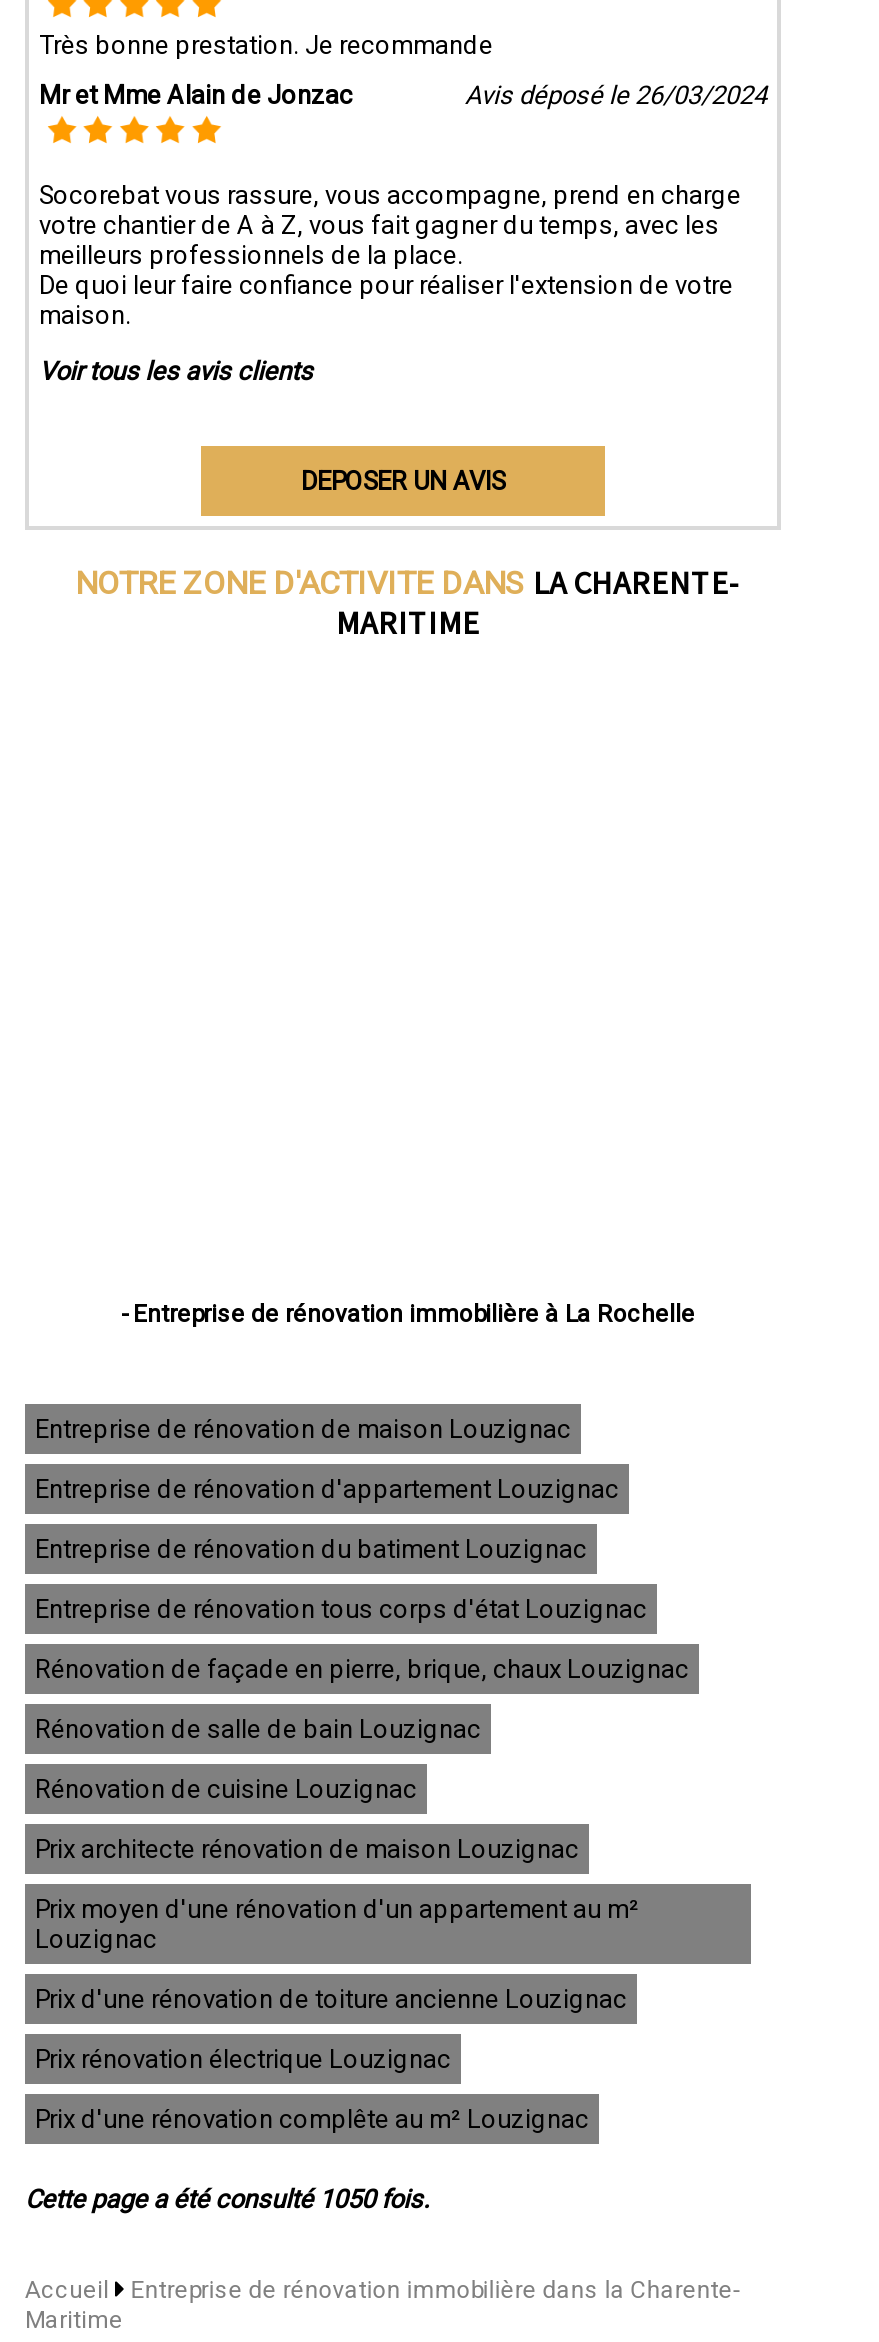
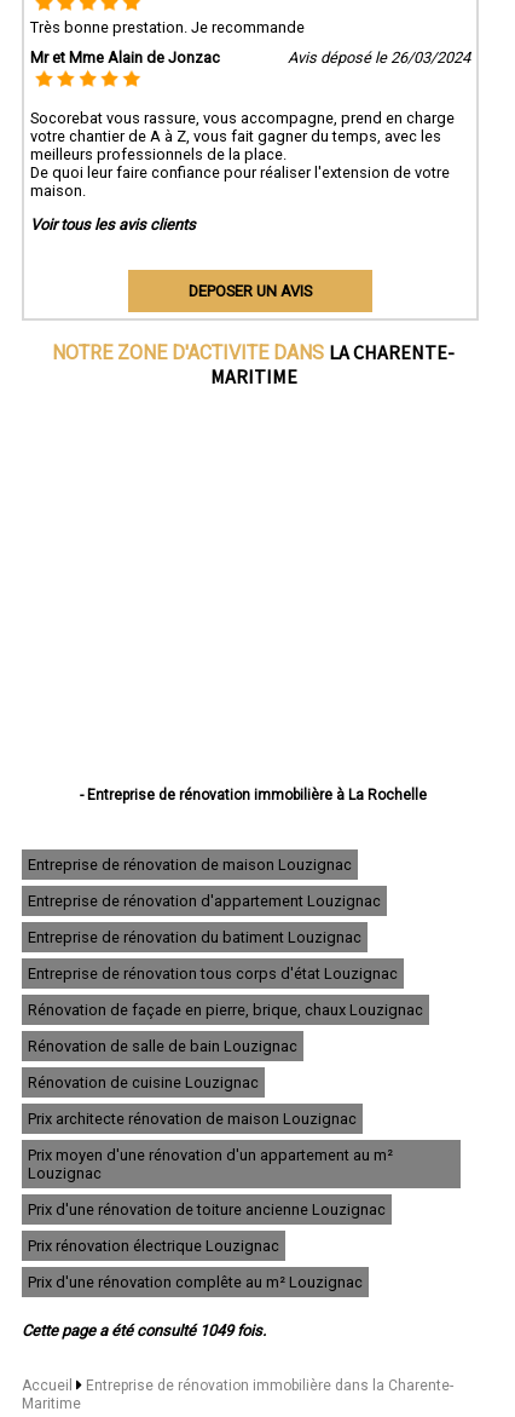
[25,2184,429,2214] Cette page a été consulté 1050 fois. -> [22,1322,266,1340] Cette page a été consulté 1049 fois.

